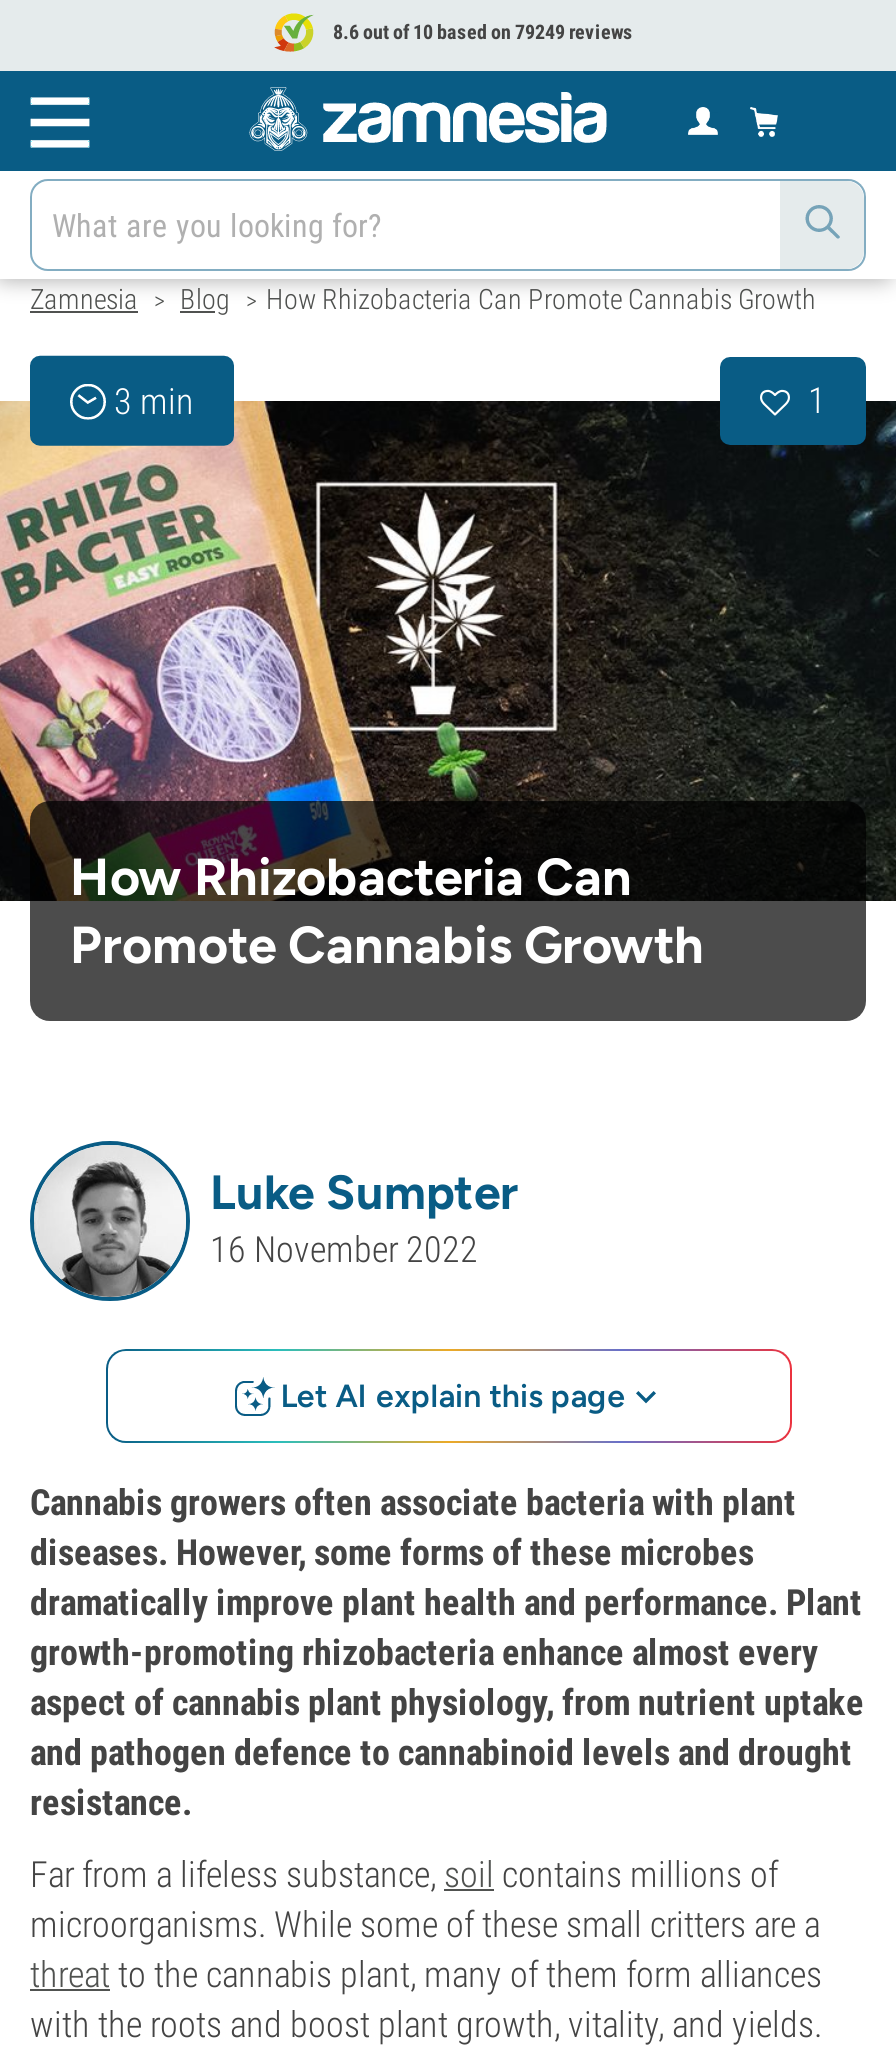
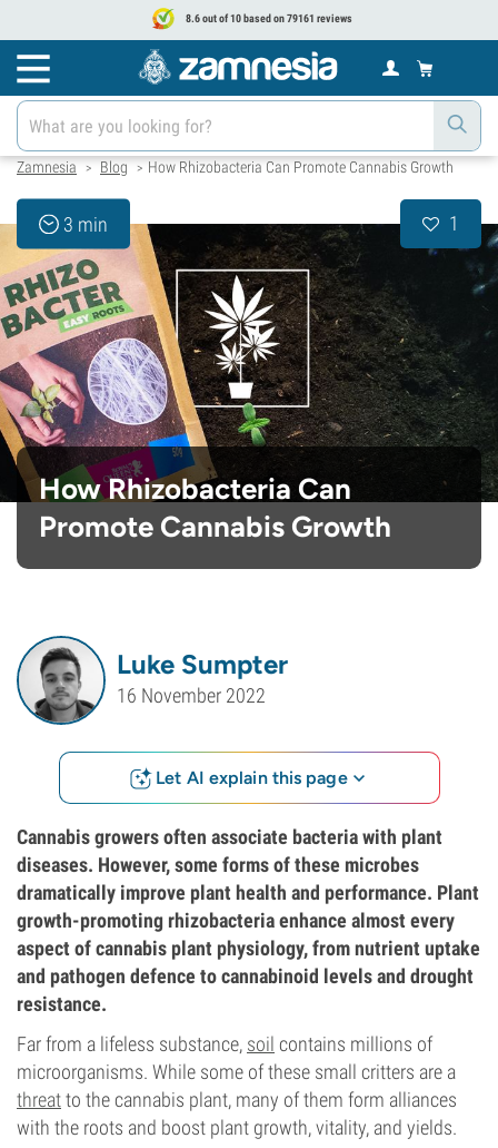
[329,21,633,43] 8.6 out of 10 based on 79249 reviews -> [183,12,352,24] 8.6 out of 10 based on 79161 reviews

